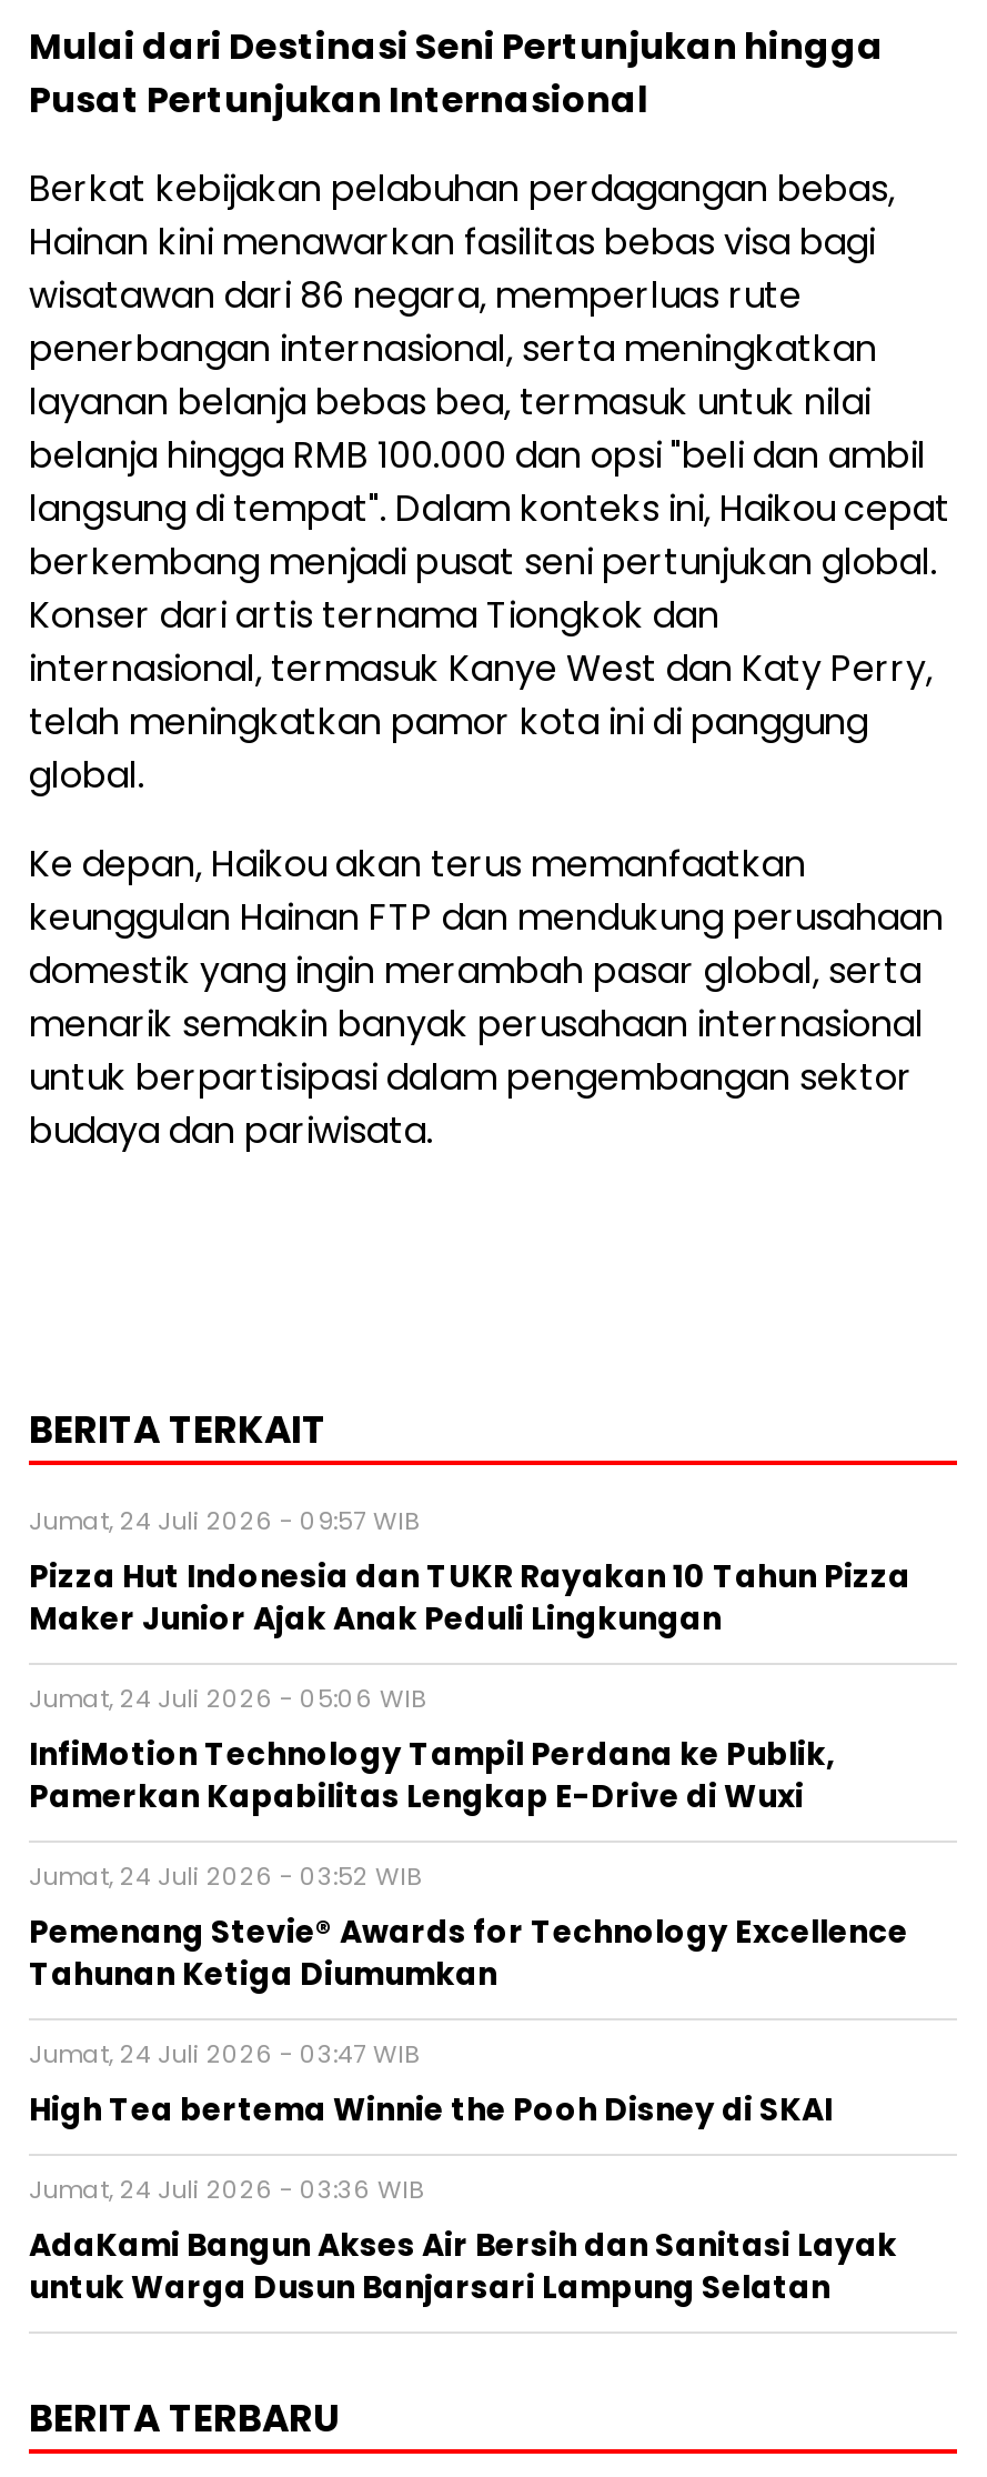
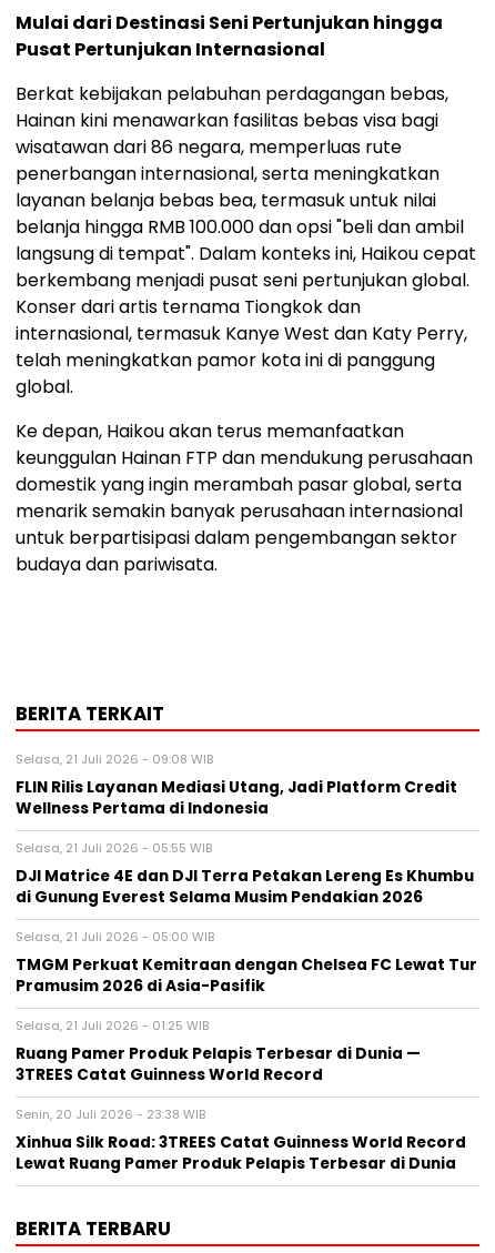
[29,1503,910,1641] Jumat, 24 Juli 2026 - 09:57 WIB | Pizza Hut Indonesia dan TUKR Rayakan 10 Tahun Pizza | Maker Junior Ajak Anak Peduli Lingkungan -> [16,750,457,819] Selasa, 21 Juli 2026 - 09:08 WIB | FLIN Rilis Layanan Mediasi Utang, Jadi Platform Credit | Wellness Pertama di Indonesia
[29,1681,835,1818] Jumat, 24 Juli 2026 - 05:06 WIB | InfiMotion Technology Tampil Perdana ke Publik, | Pamerkan Kapabilitas Lengkap E-Drive di Wuxi -> [16,839,474,908] Selasa, 21 Juli 2026 - 05:55 WIB | DJI Matrice 4E dan DJI Terra Petakan Lereng Es Khumbu | di Gunung Everest Selama Musim Pendakian 2026
[29,1858,908,1996] Jumat, 24 Juli 2026 - 03:52 WIB | Pemenang Stevie® Awards for Technology Excellence | Tahunan Ketiga Diumumkan -> [16,928,477,997] Selasa, 21 Juli 2026 - 05:00 WIB | TMGM Perkuat Kemitraan dengan Chelsea FC Lewat Tur | Pramusim 2026 di Asia-Pasifik
[29,2036,833,2132] Jumat, 24 Juli 2026 - 03:47 WIB | High Tea bertema Winnie the Pooh Disney di SKAI -> [16,1017,421,1085] Selasa, 21 Juli 2026 - 01:25 WIB | Ruang Pamer Produk Pelapis Terbesar di Dunia — | 3TREES Catat Guinness World Record
[29,2172,897,2309] Jumat, 24 Juli 2026 - 03:36 WIB | AdaKami Bangun Akses Air Bersih dan Sanitasi Layak | untuk Warga Dusun Banjarsari Lampung Selatan -> [16,1105,466,1174] Senin, 20 Juli 2026 - 23:38 WIB | Xinhua Silk Road: 3TREES Catat Guinness World Record | Lewat Ruang Pamer Produk Pelapis Terbesar di Dunia

